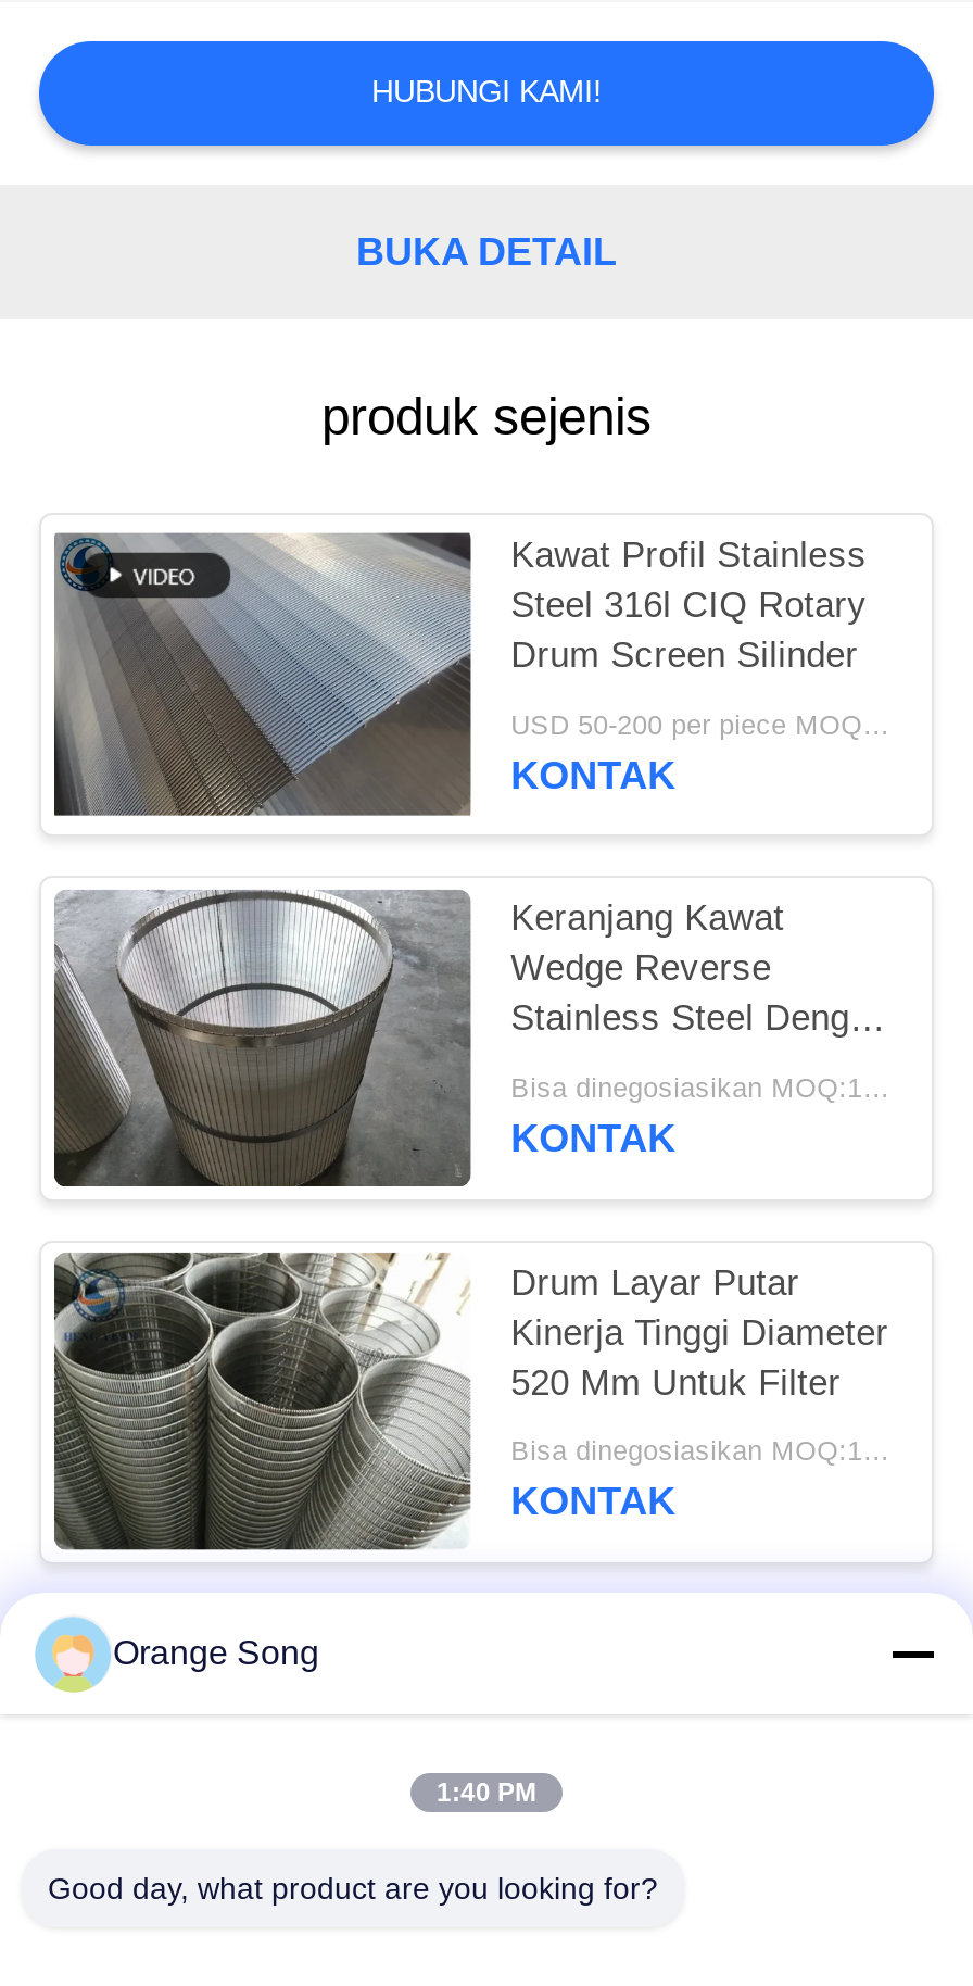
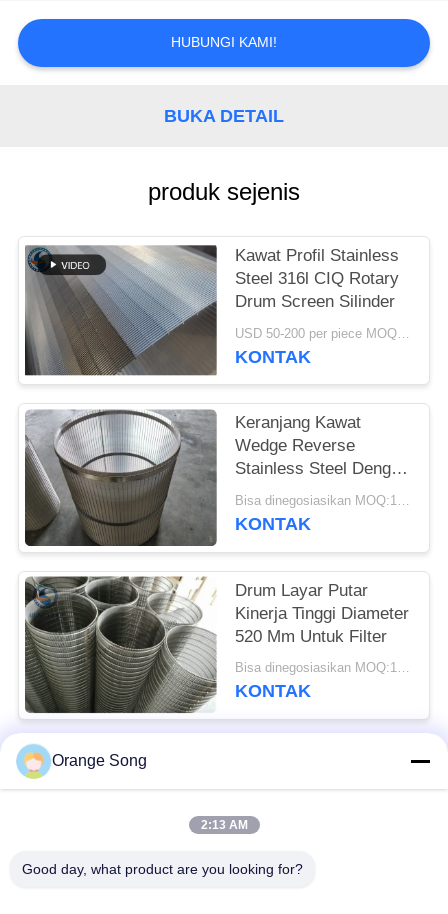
[437,1777,536,1808] 1:40 PM -> [200,818,247,832] 2:13 AM

